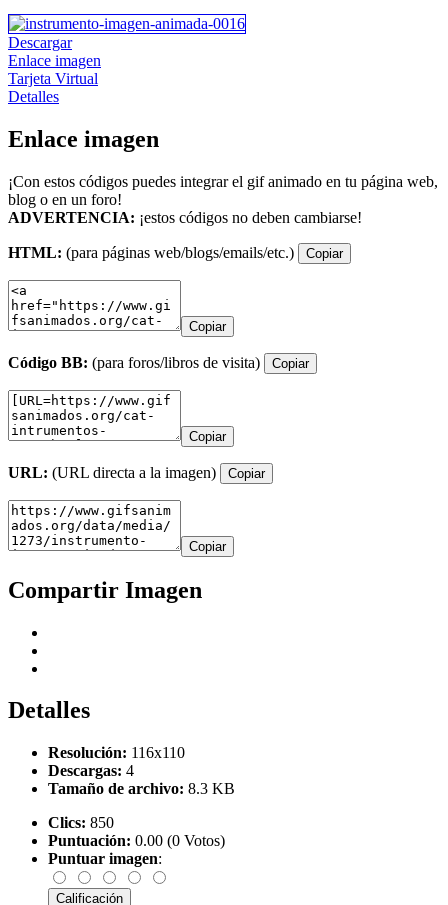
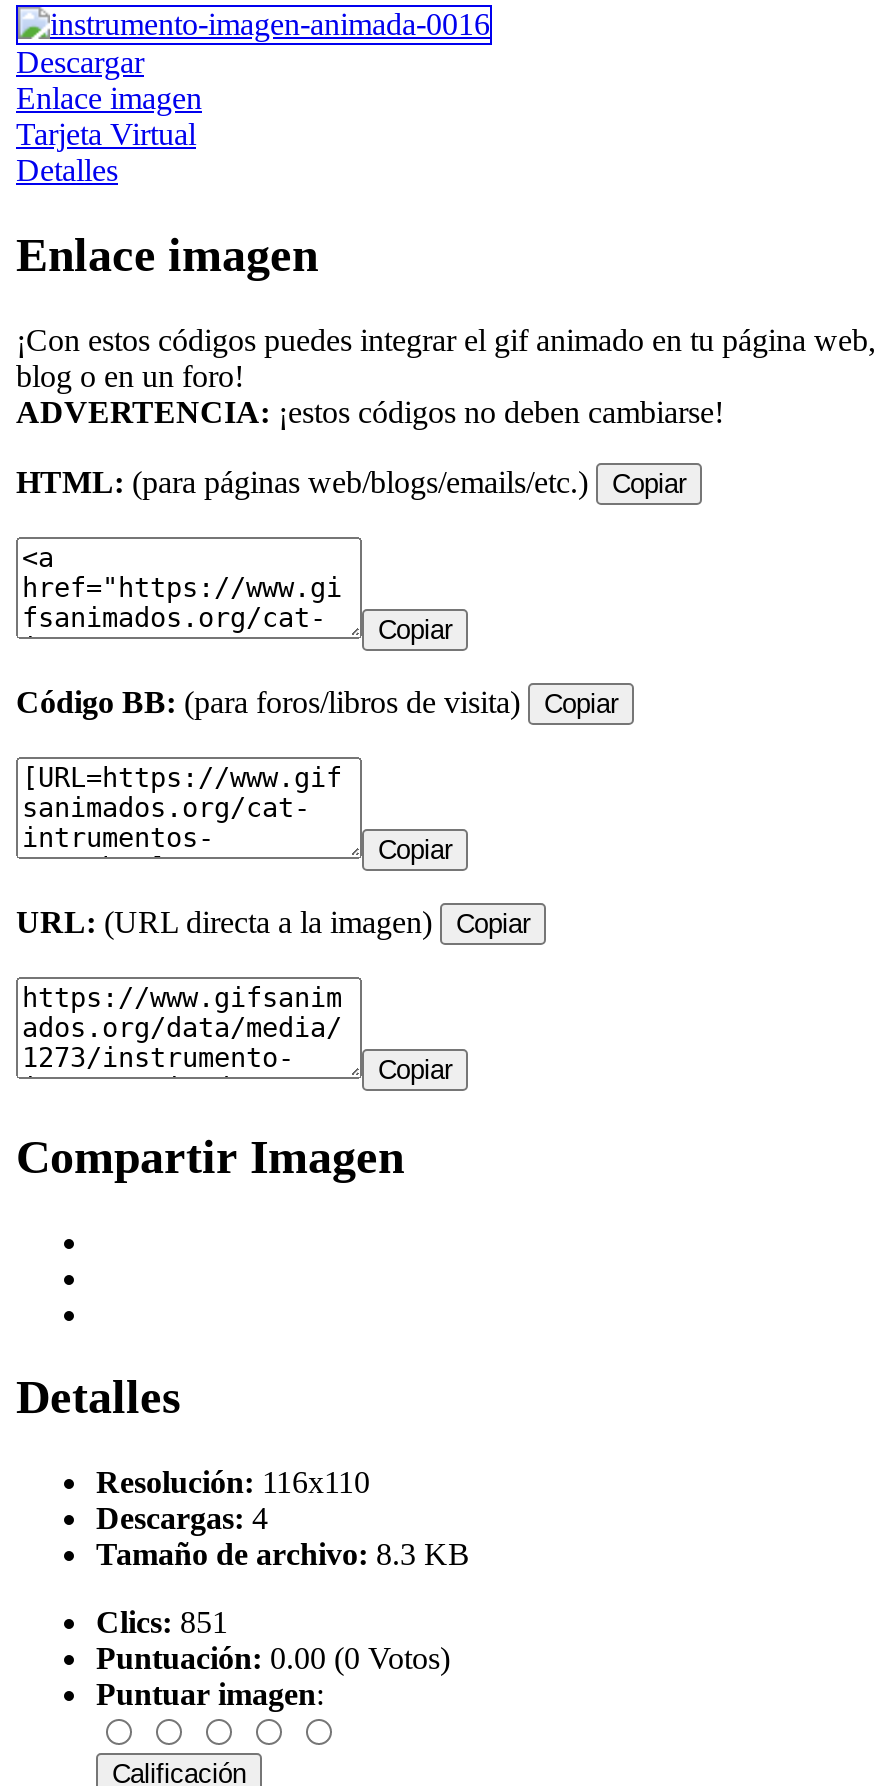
[48,814,114,831] Clics: 850 -> [96,1606,228,1640] Clics: 851

